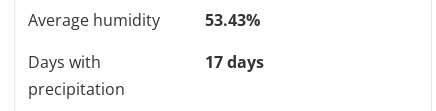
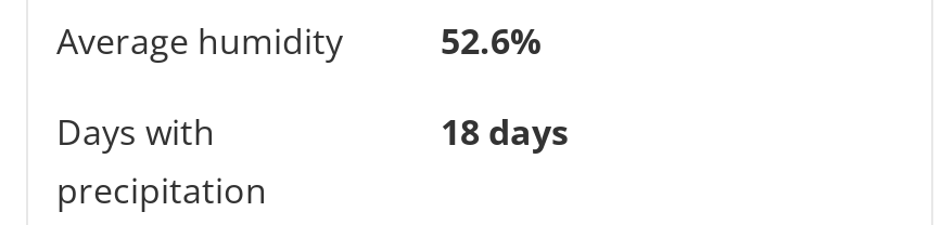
[205,9,260,31] 53.43% -> [441,17,540,64] 52.6%
[205,51,264,73] 17 days -> [441,108,569,155] 18 days

